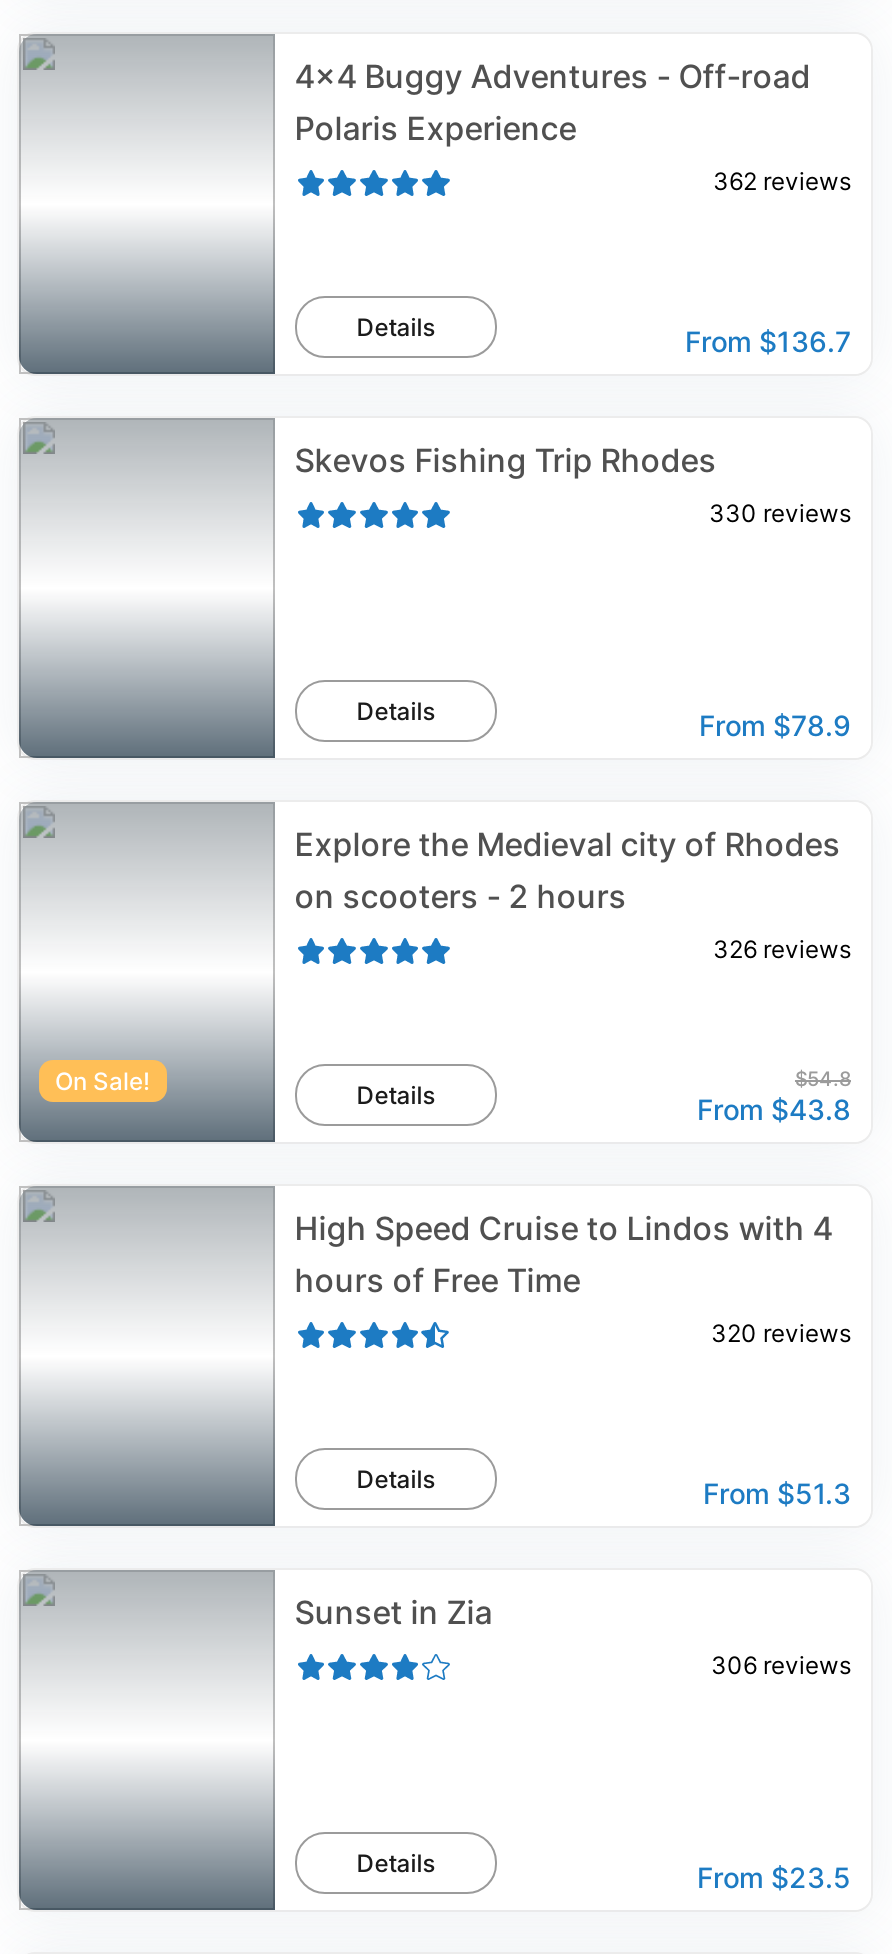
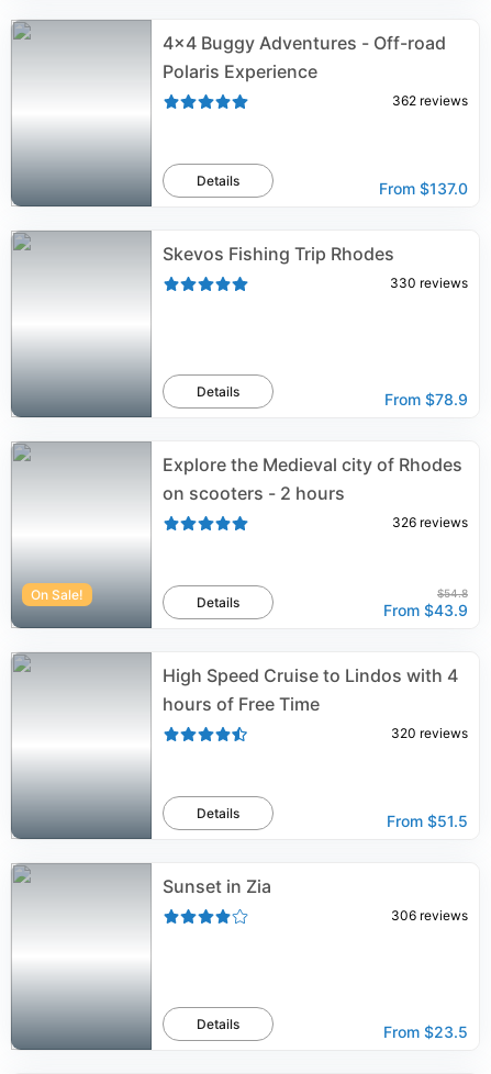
[685,324,851,358] From $136.7 -> [379,179,468,198] From $137.0
[697,1092,851,1126] From $43.8 -> [383,601,468,619] From $43.9
[703,1476,851,1510] From $51.3 -> [387,812,468,830] From $51.5

